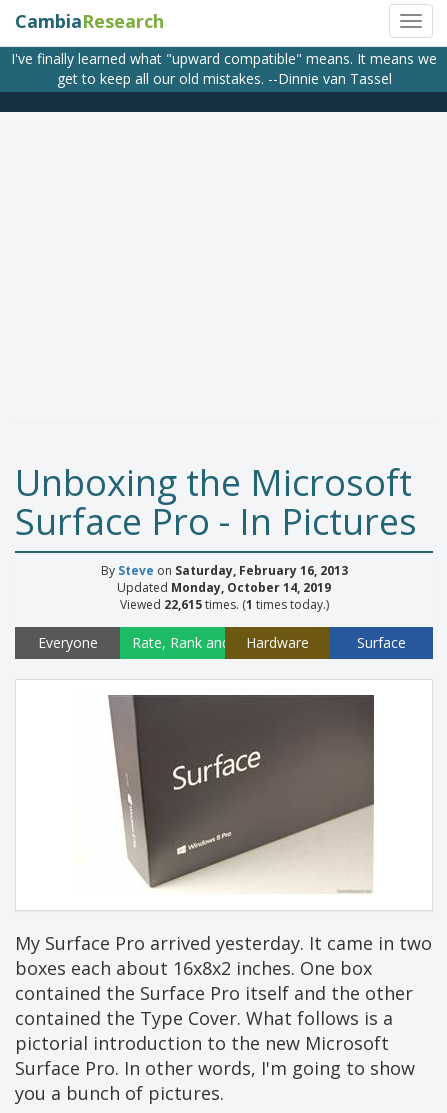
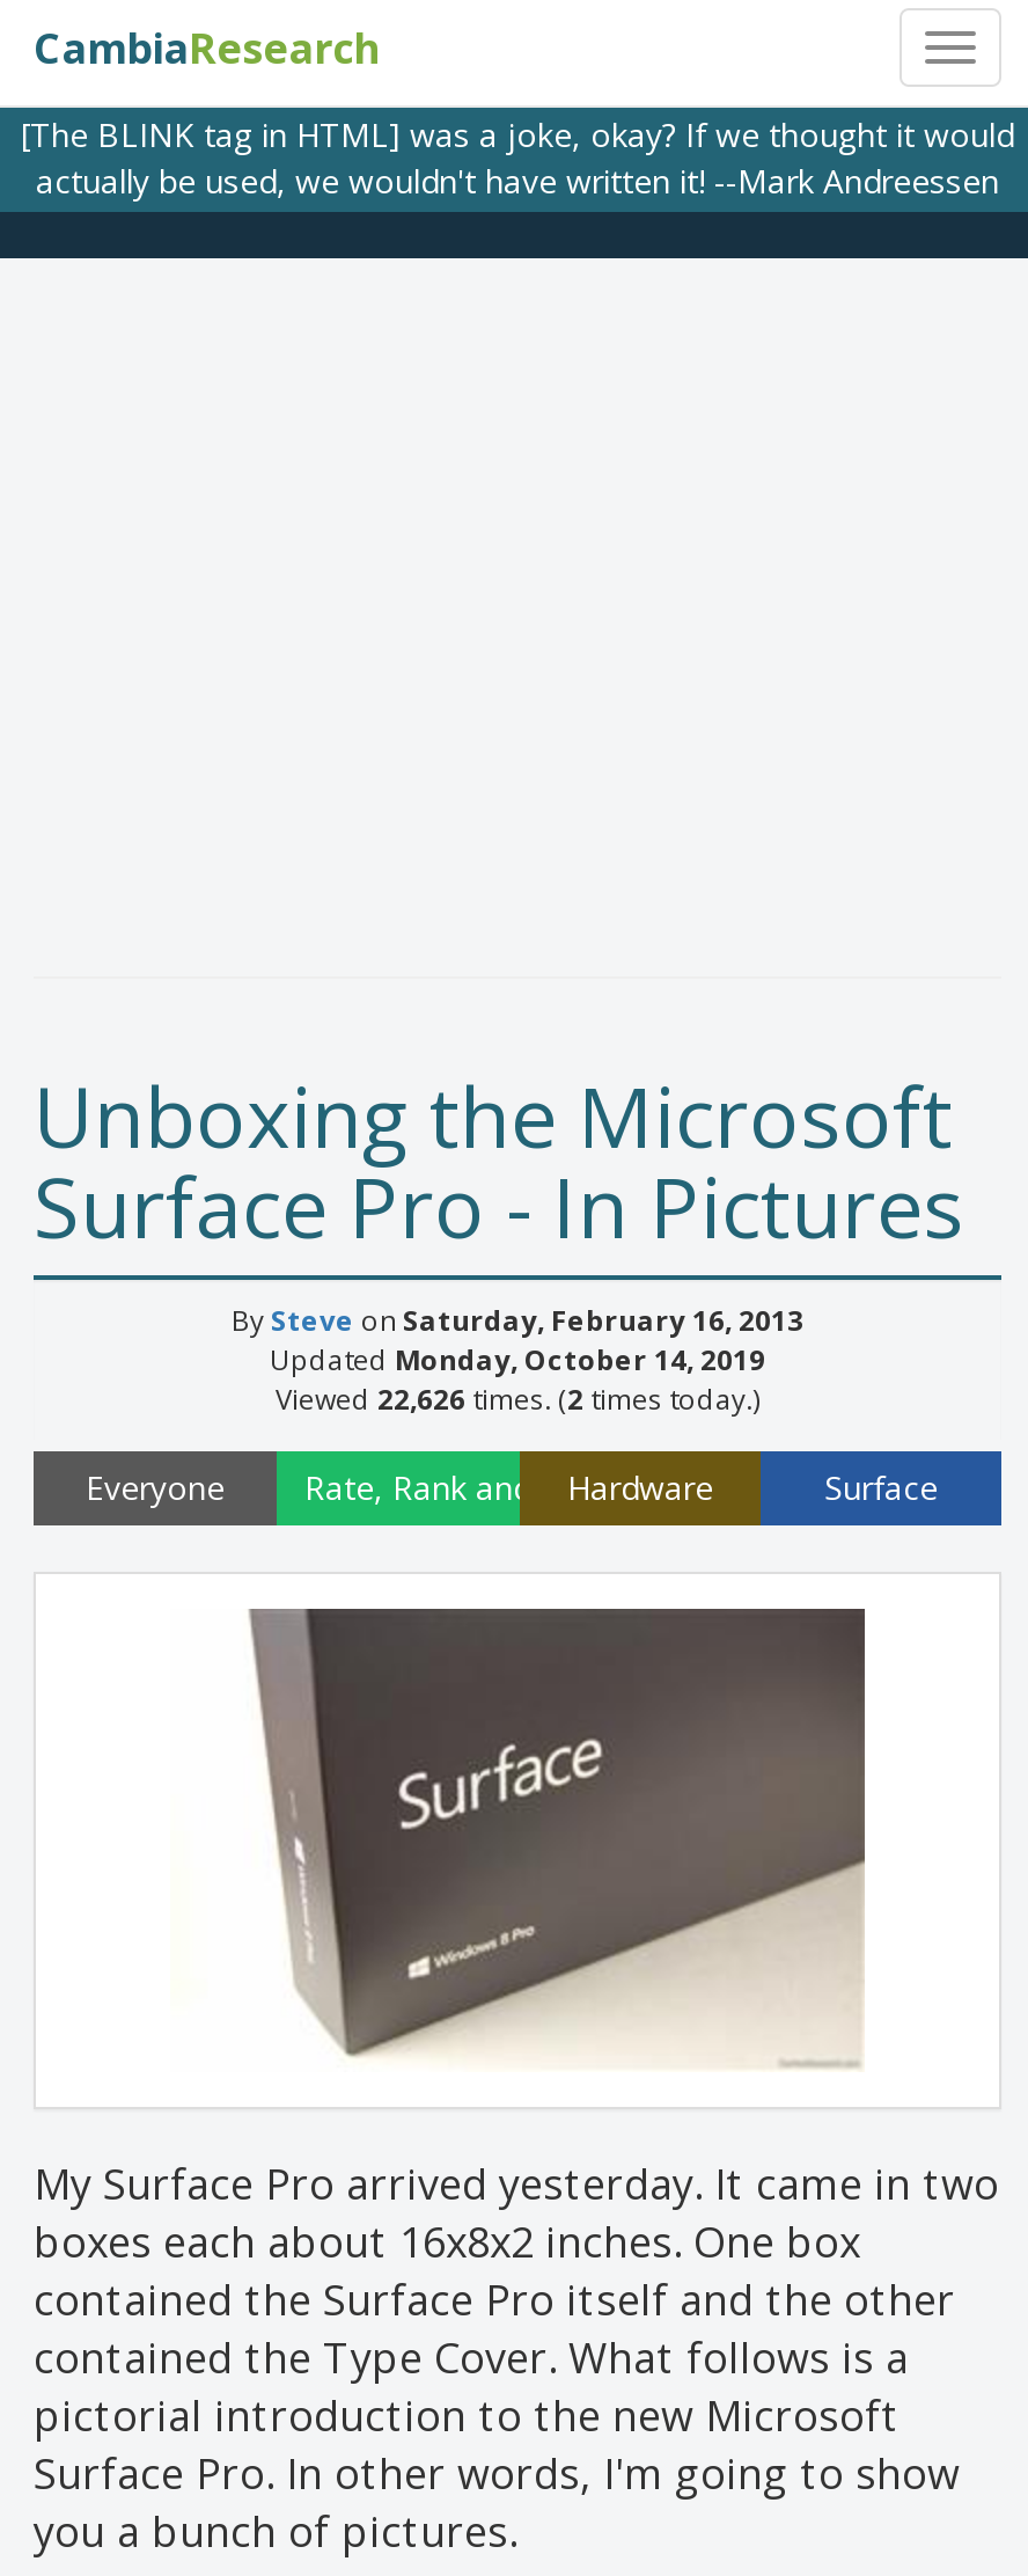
[11,49,437,88] I've finally learned what "upward compatible" means. It means we | get to keep all our old mistakes. --Dinnie van Tassel -> [21,112,1014,203] [The BLINK tag in HTML] was a joke, okay? If we thought it would | actually be used, we wouldn't have written it! --Mark Andreessen
[119,596,328,613] Viewed 22,615 times. (1 times today.) -> [276,1380,759,1419] Viewed 22,626 times. (2 times today.)

